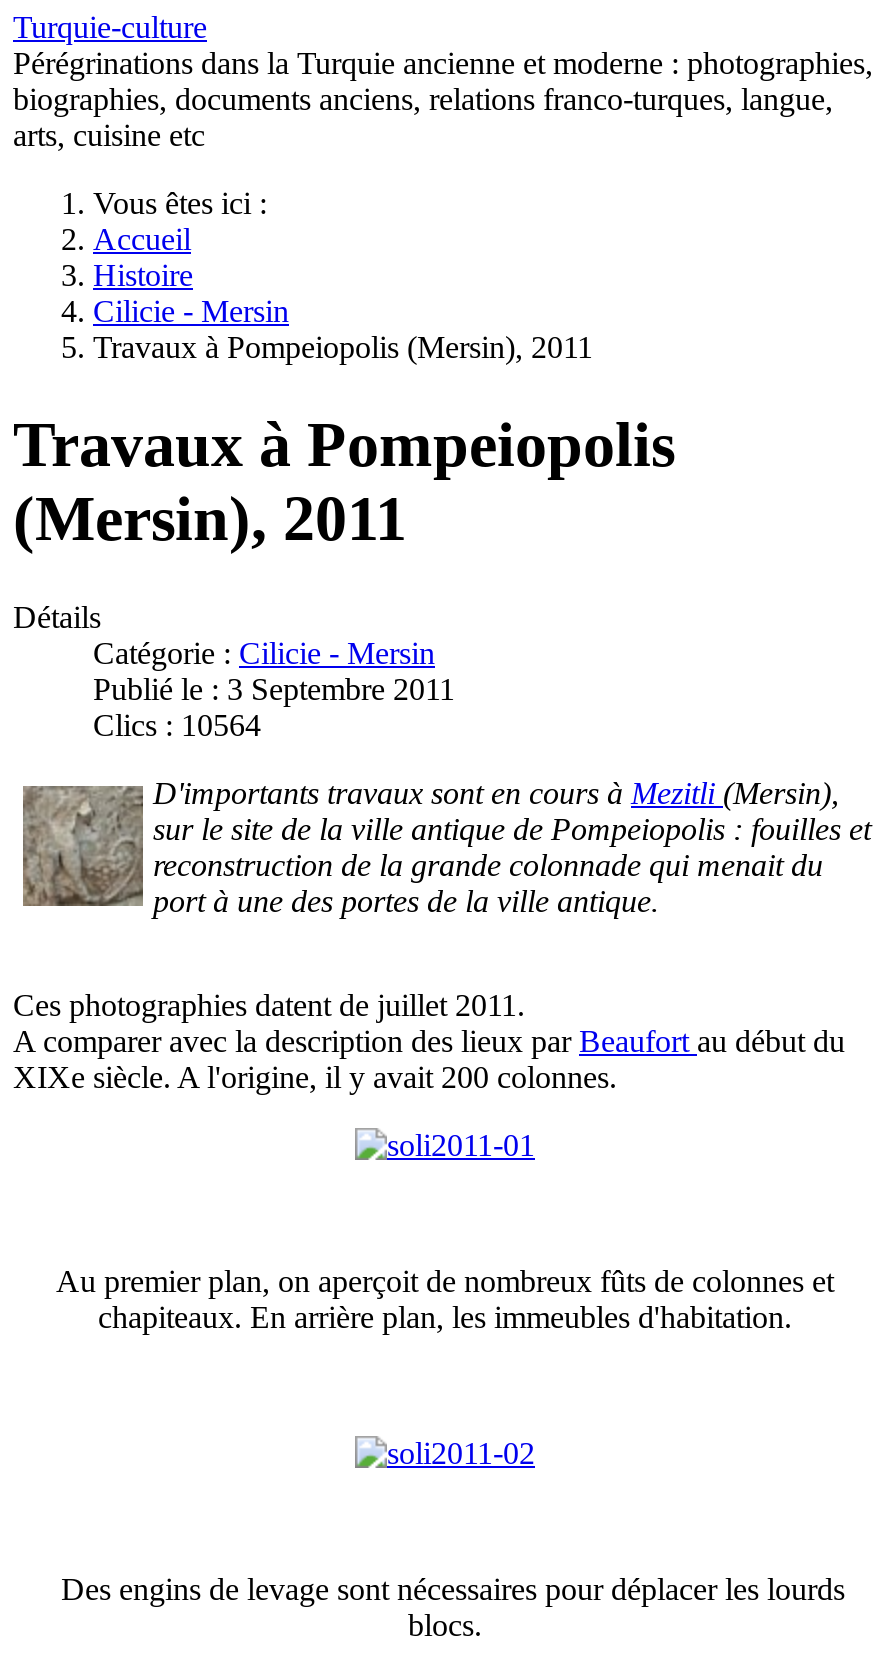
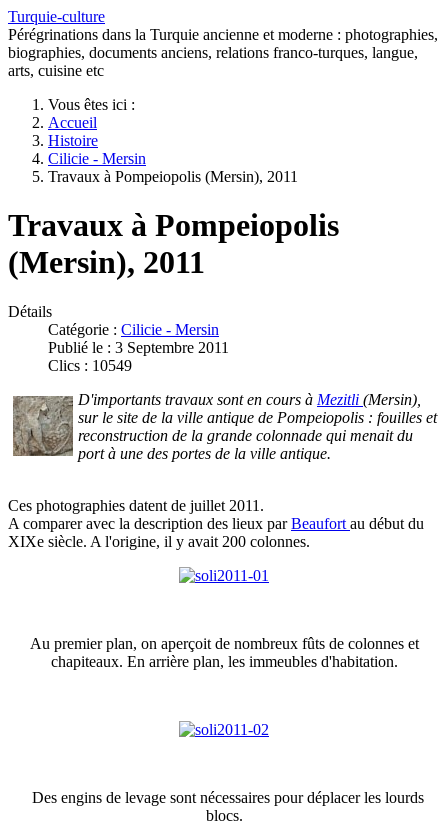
[93,708,261,742] Clics : 10564 -> [48,357,132,374] Clics : 10549

